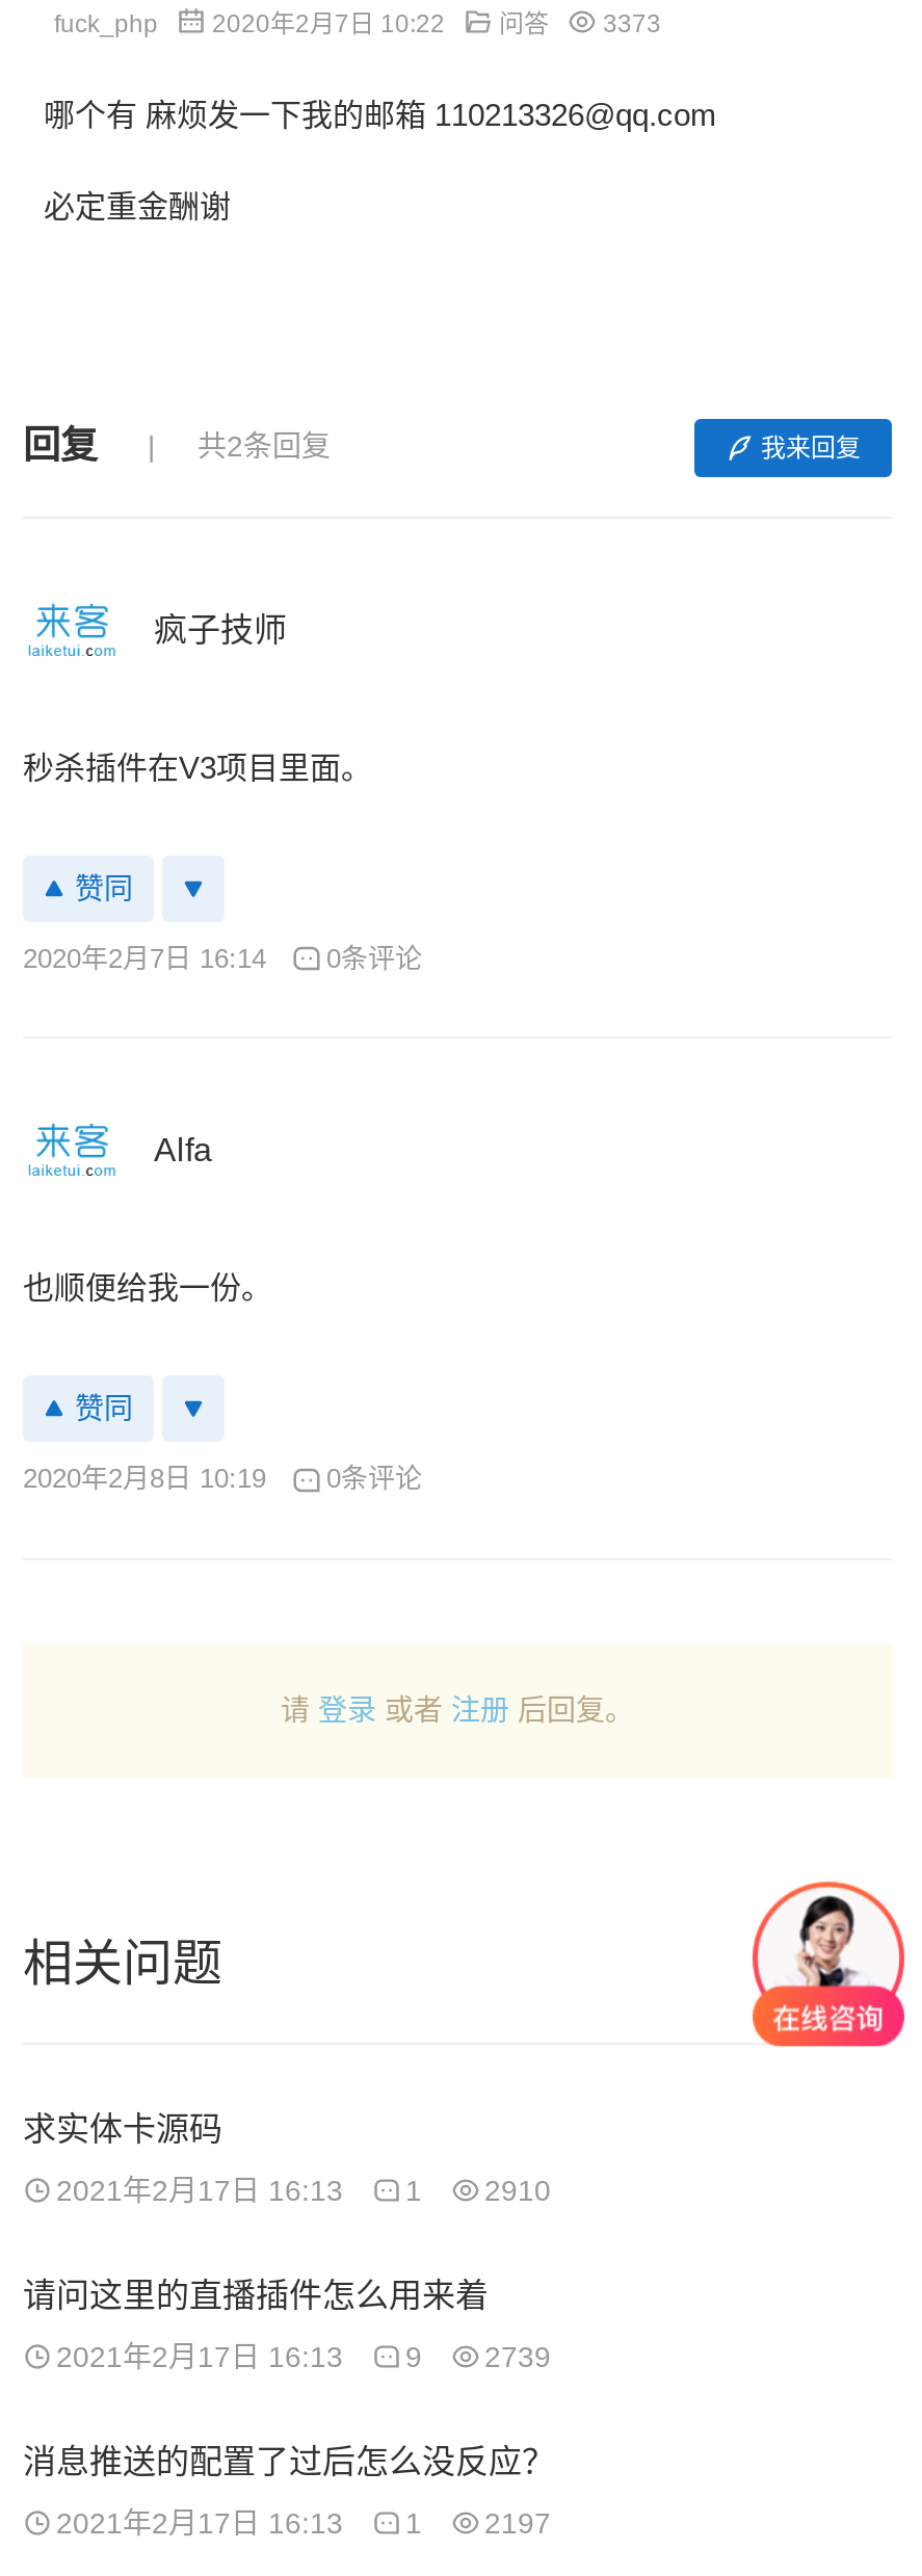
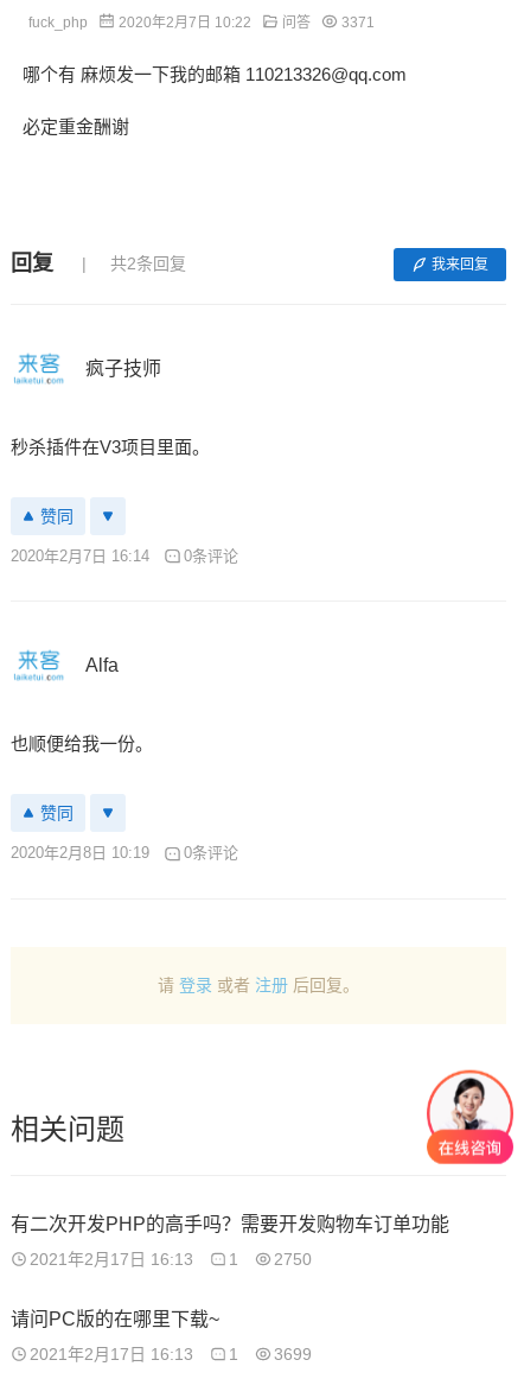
[54,9,661,38] fuck_php 2020年2月7日 10:22 问答 3373 -> [28,14,375,31] fuck_php 2020年2月7日 10:22 问答 3371
[750,1858,906,2049] [image] -> [426,1068,515,1177] [image]
[23,2110,222,2146] 求实体卡源码 -> [11,1213,449,1234] 有二次开发PHP的高手吗？需要开发购物车订单功能
[23,2173,555,2478] 2910 | 请问这里的直播插件怎么用来着 | 2021年2月17日 16:13 | 9 | 2739 | 消息推送的配置了过后怎么没反应？ -> [11,1249,312,1329] 2750 | 请问PC版的在哪里下载~
[56,2505,551,2539] 2021年2月17日 16:13 1 2197 -> [30,1344,312,1363] 2021年2月17日 16:13 1 3699

